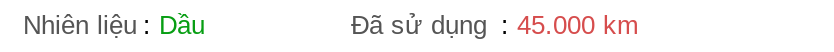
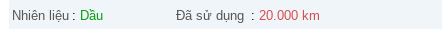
[351,10,639,40] Đã sử dụng : 45.000 km -> [176,8,320,23] Đã sử dụng : 20.000 km

